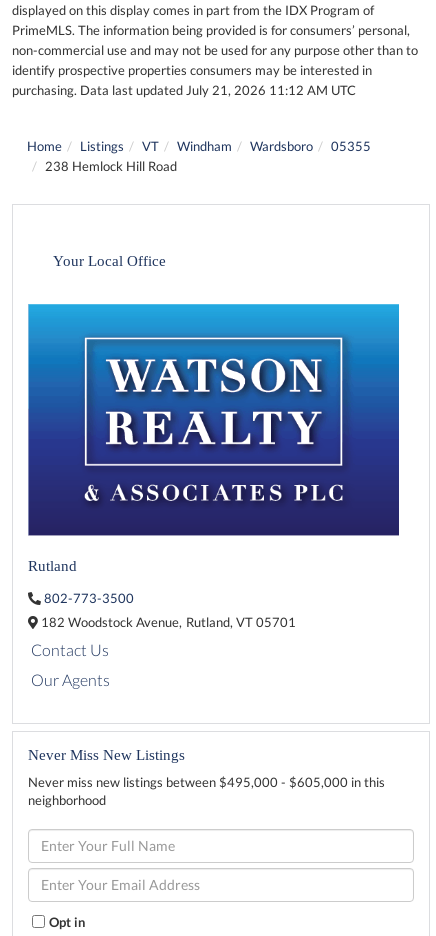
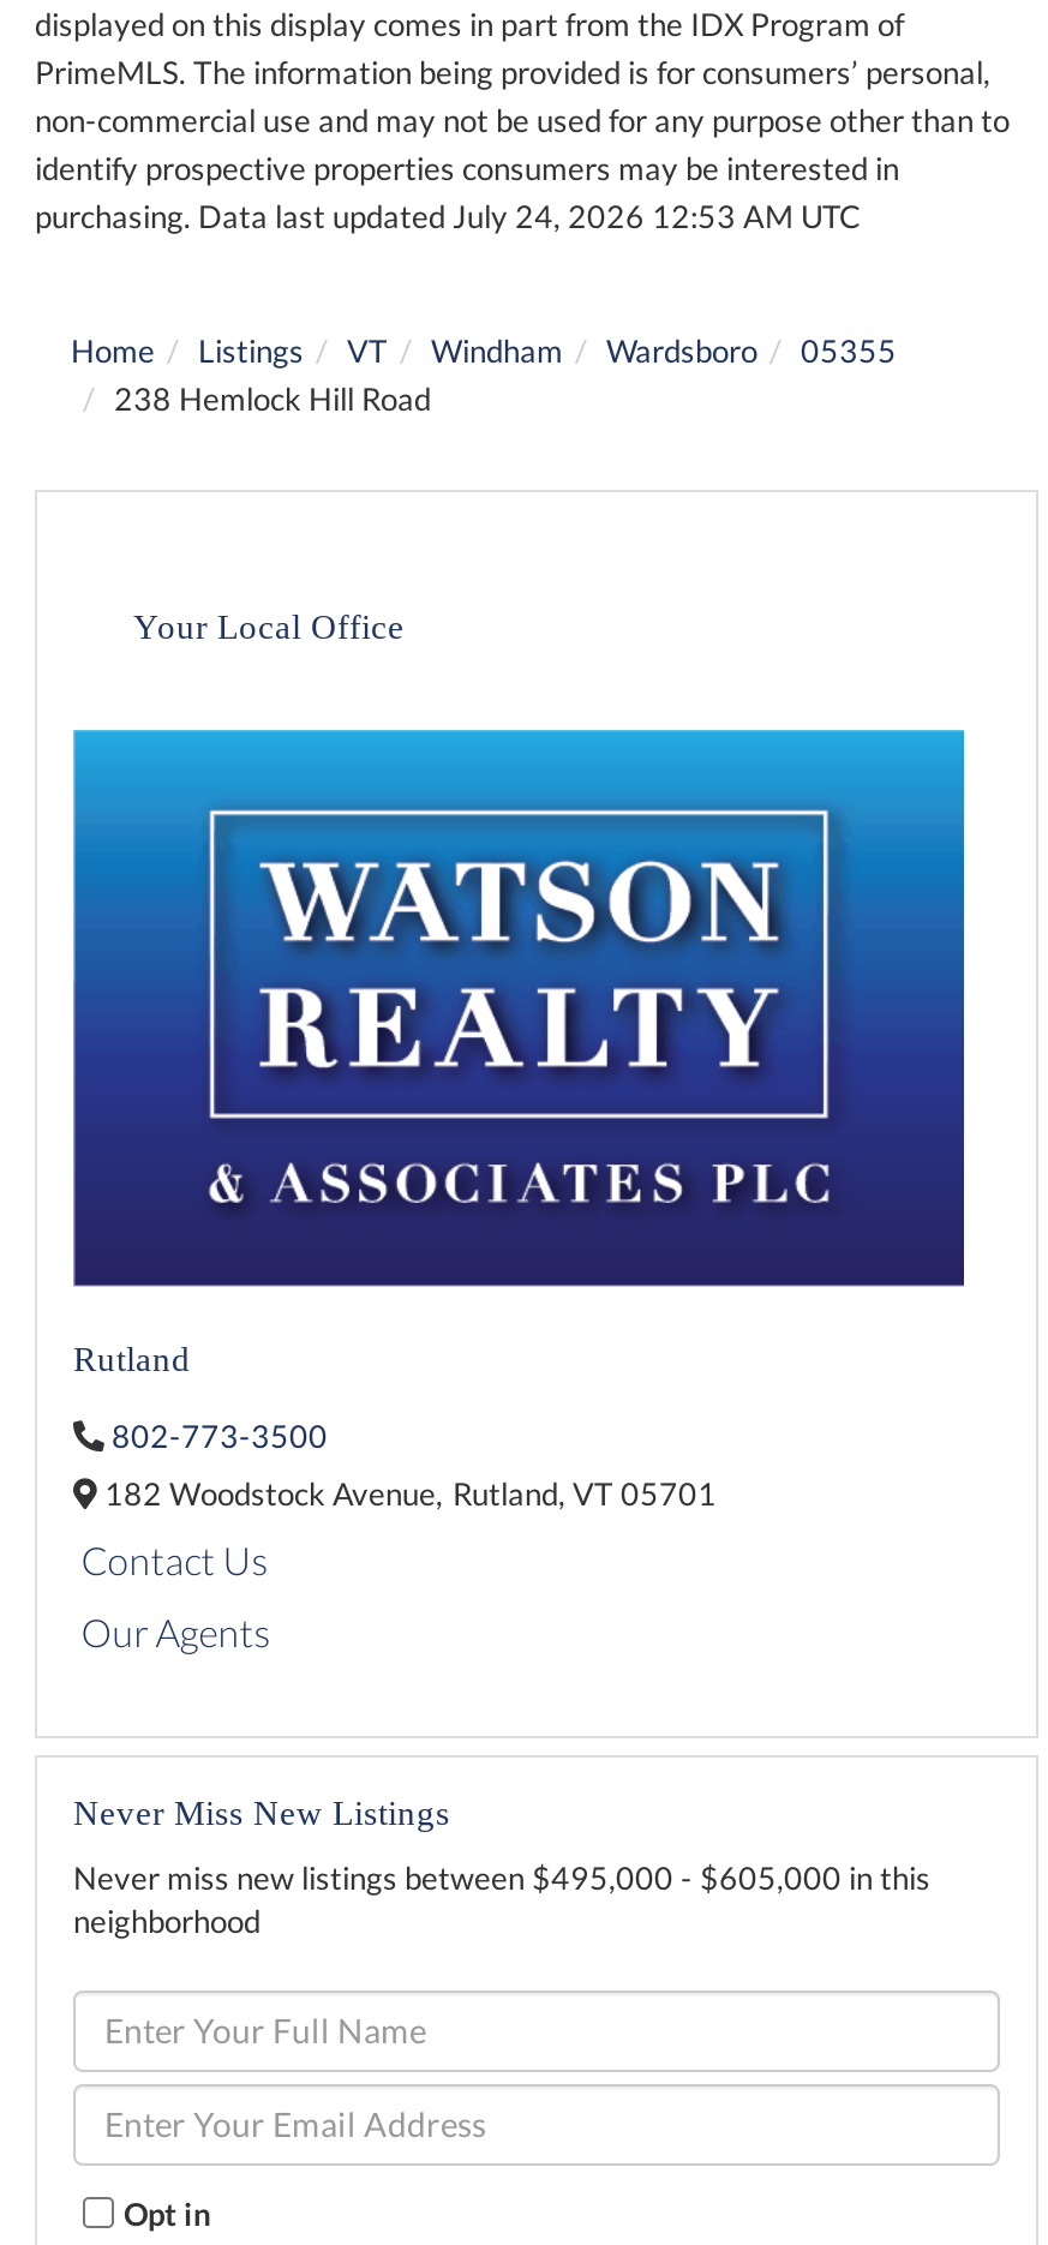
[12,82,356,98] purchasing. Data last updated July 21, 2026 11:12 AM UTC -> [35,197,861,235] purchasing. Data last updated July 24, 2026 12:53 AM UTC

